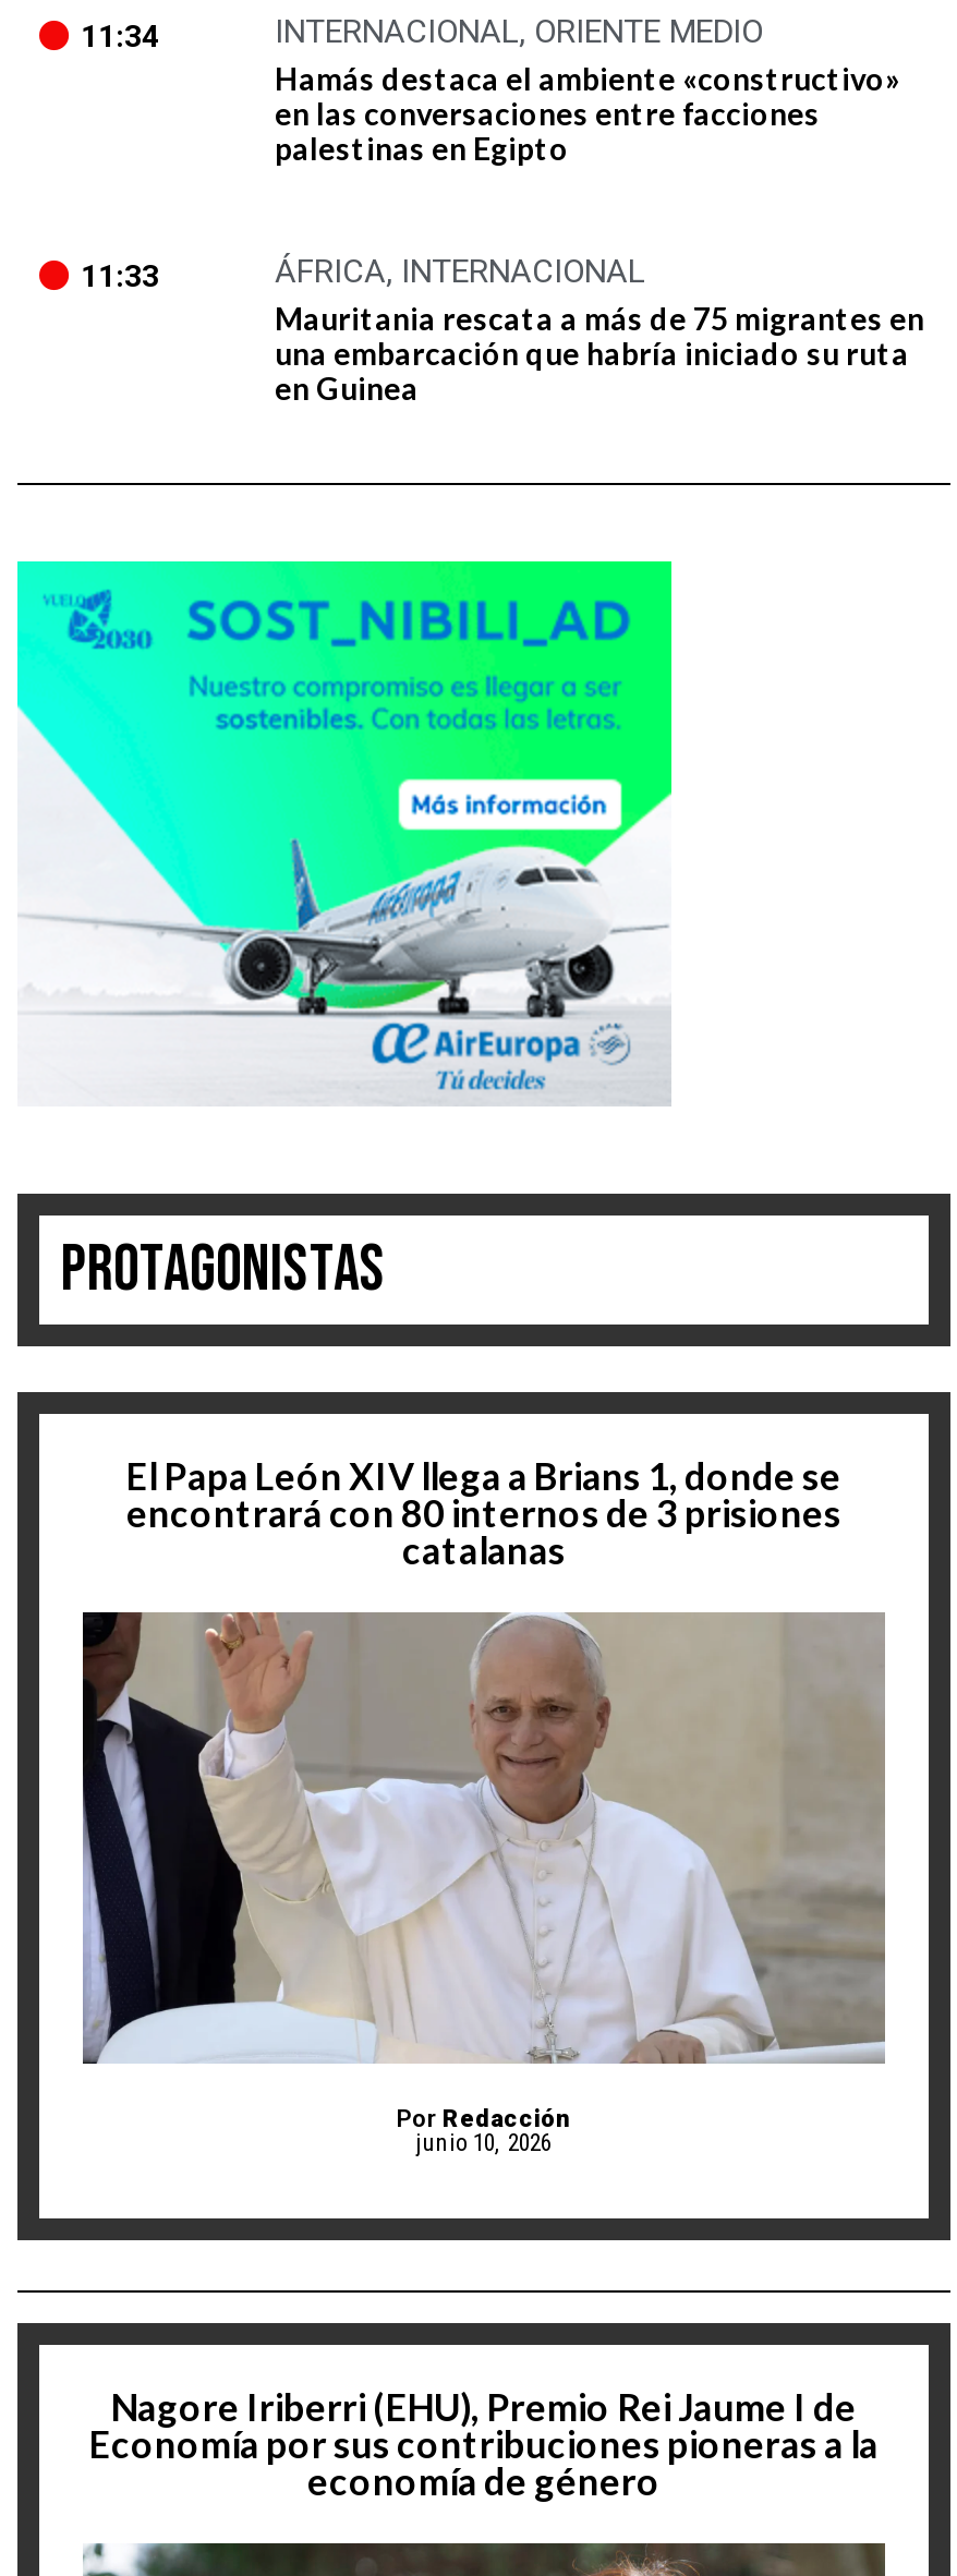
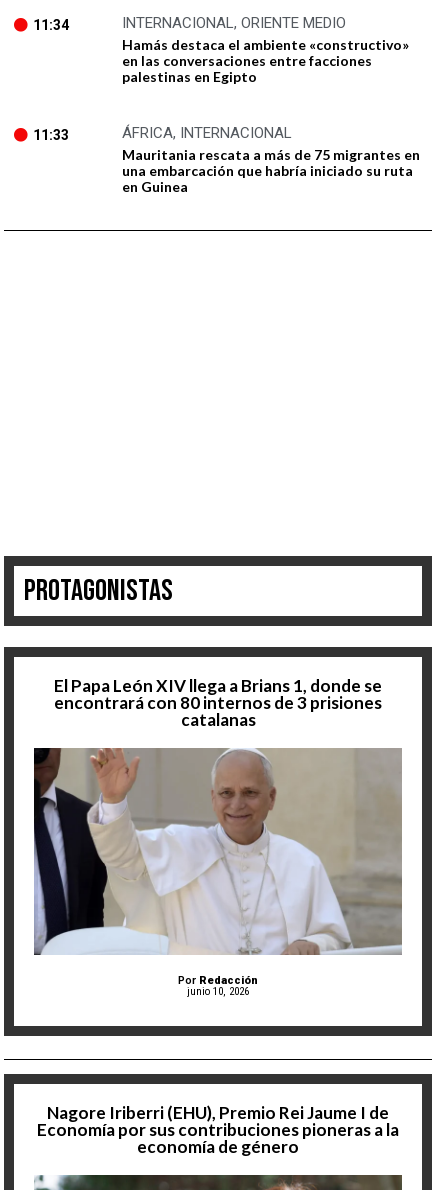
[15,559,674,1106] [image] -> none

